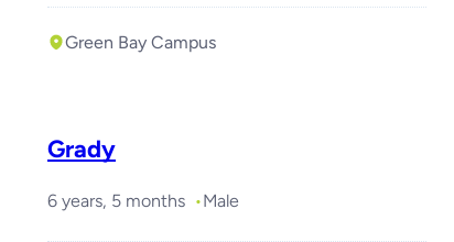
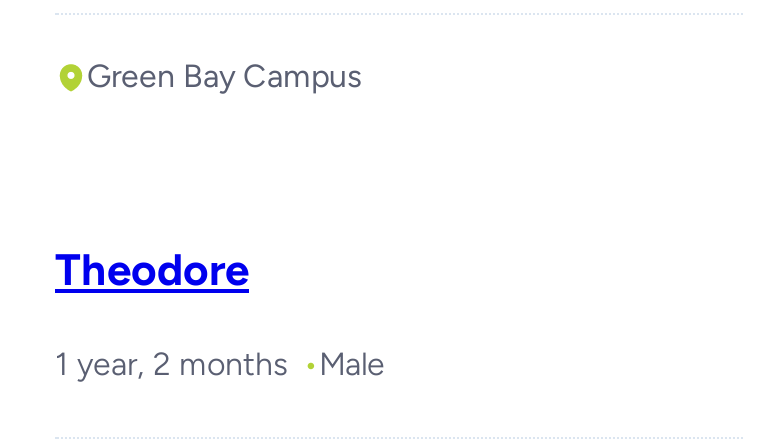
[47,134,116,164] Grady -> [55,244,249,298] Theodore
[47,190,239,211] 6 years, 5 months Male -> [55,346,385,384] 1 year, 2 months Male

